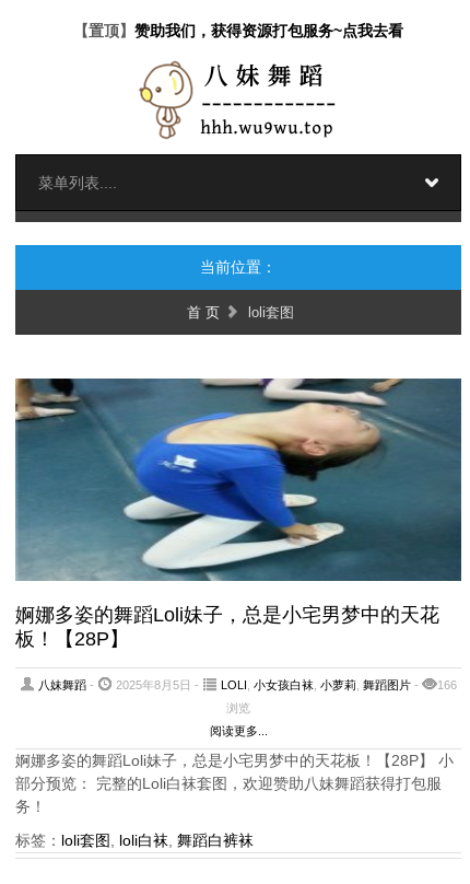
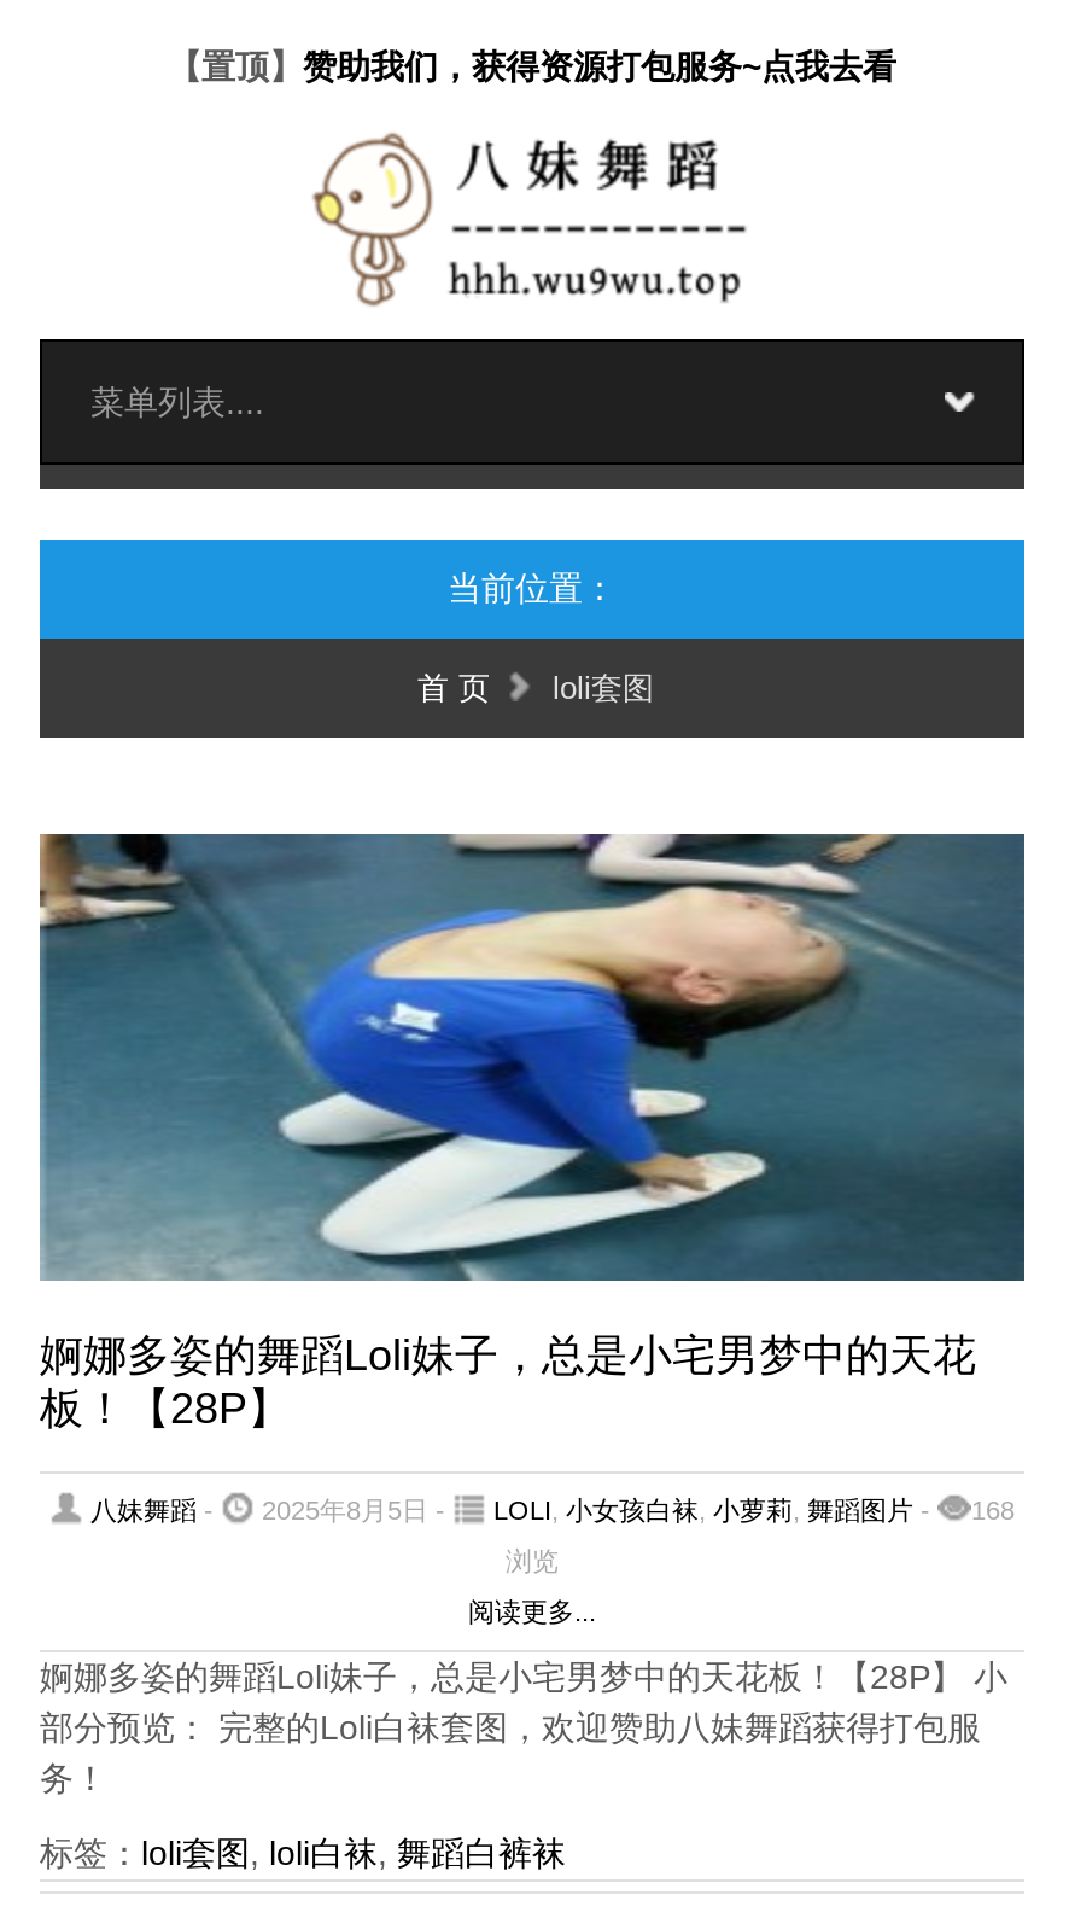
[38,678,457,692] 八妹舞蹈- 2025年8月5日 - LOLI,小女孩白袜,小萝莉,舞蹈图片- 166 -> [90,1496,1015,1525] 八妹舞蹈- 2025年8月5日 - LOLI,小女孩白袜,小萝莉,舞蹈图片- 168

